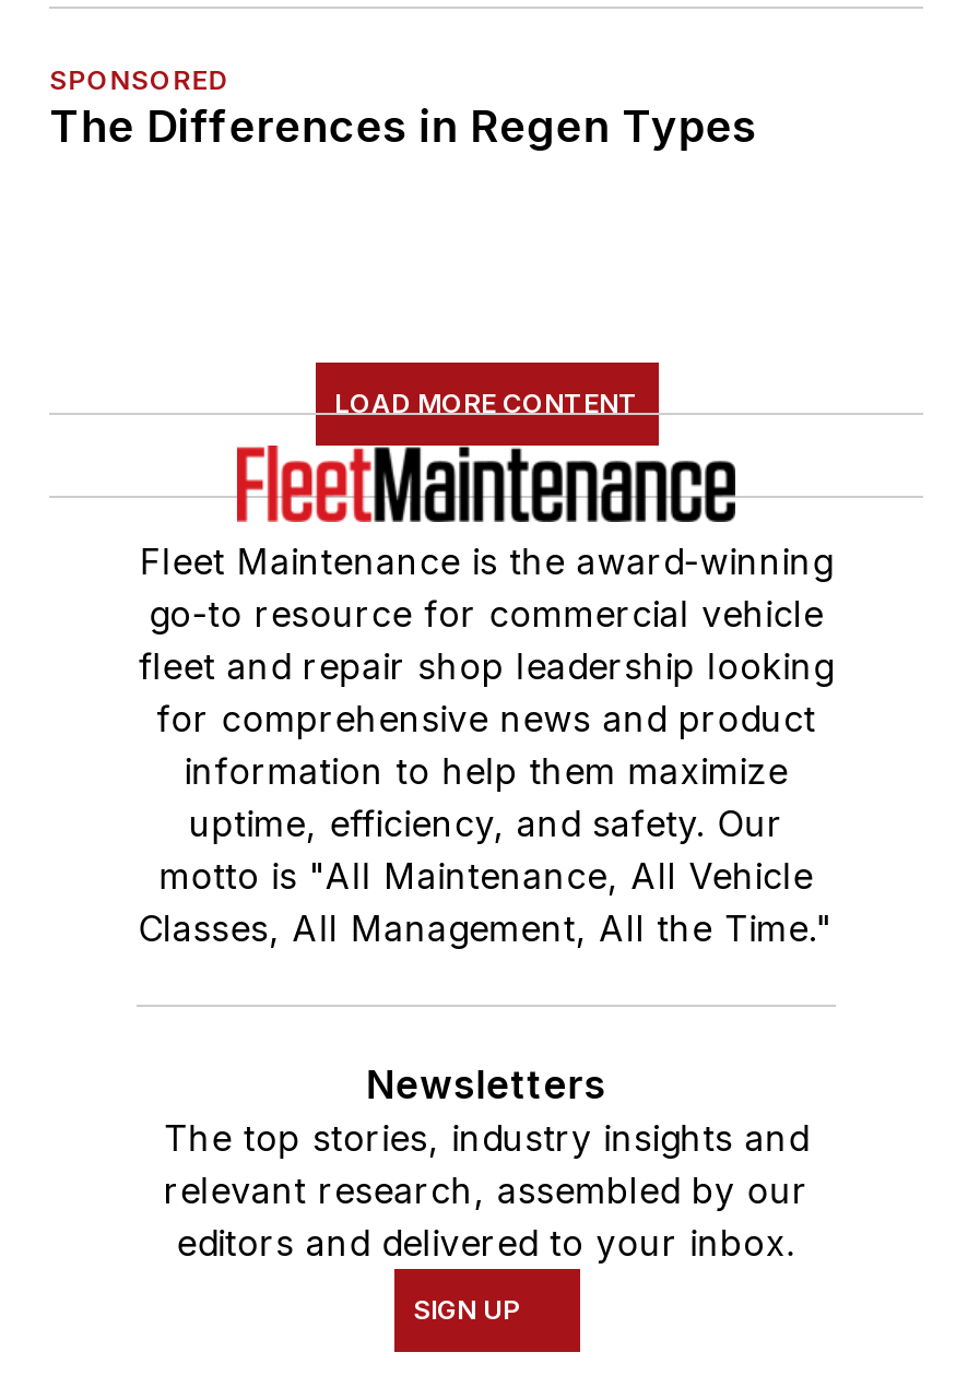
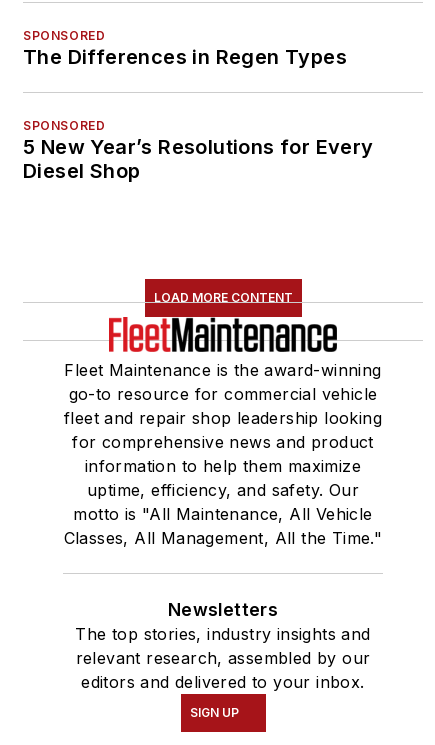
none -> [23,118,374,183] SPONSORED | 5 New Year’s Resolutions for Every | Diesel Shop

